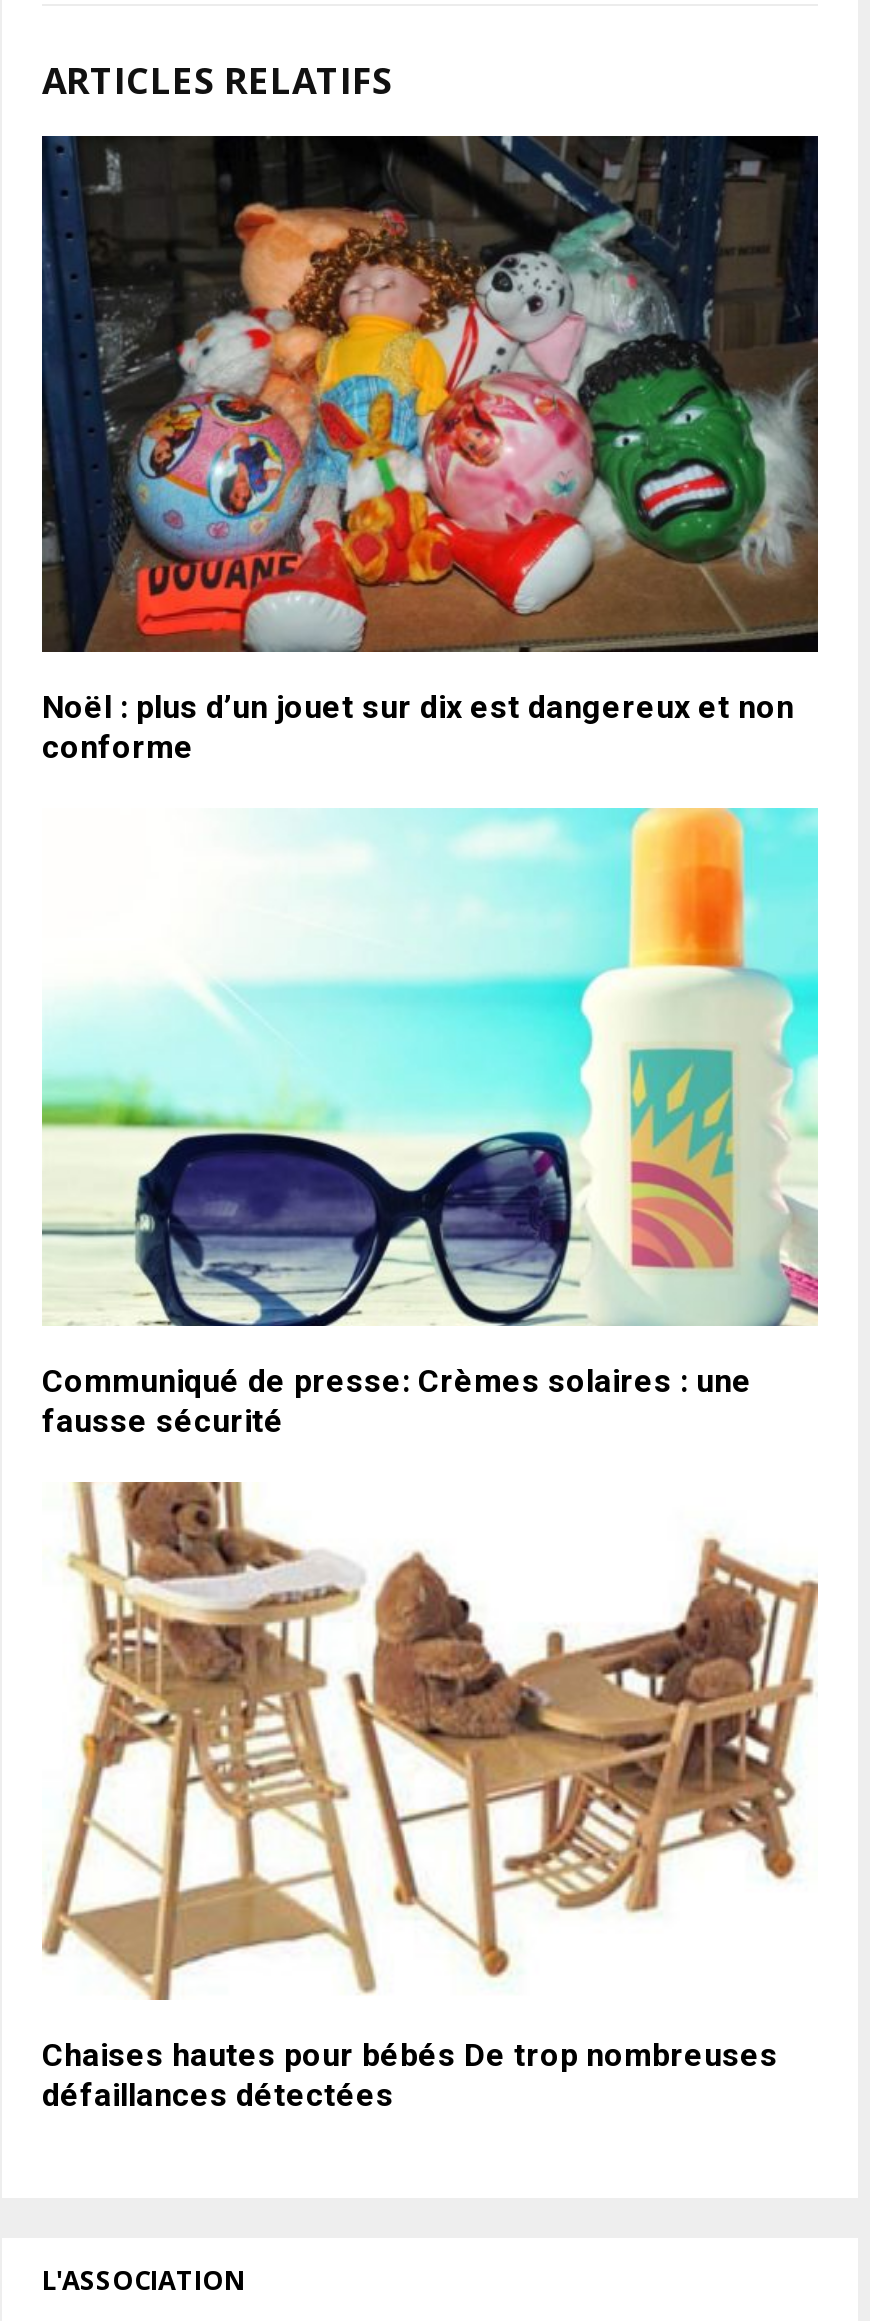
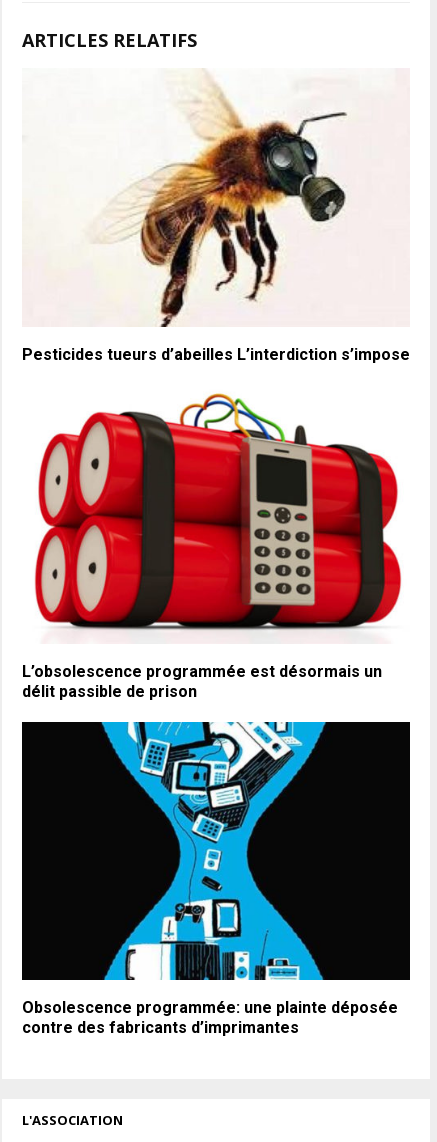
[40,133,820,767] [image] | Noël : plus d’un jouet sur dix est dangereux et non | conforme -> [22,68,410,364] [image] | Pesticides tueurs d’abeilles L’interdiction s’impose
[40,807,820,1440] [image] | Communiqué de presse: Crèmes solaires : une | fausse sécurité -> [22,393,410,701] [image] | L’obsolescence programmée est désormais un | délit passible de prison
[42,1479,818,2114] [image] | Chaises hautes pour bébés De trop nombreuses | défaillances détectées -> [21,721,411,1037] [image] | Obsolescence programmée: une plainte déposée | contre des fabricants d’imprimantes

